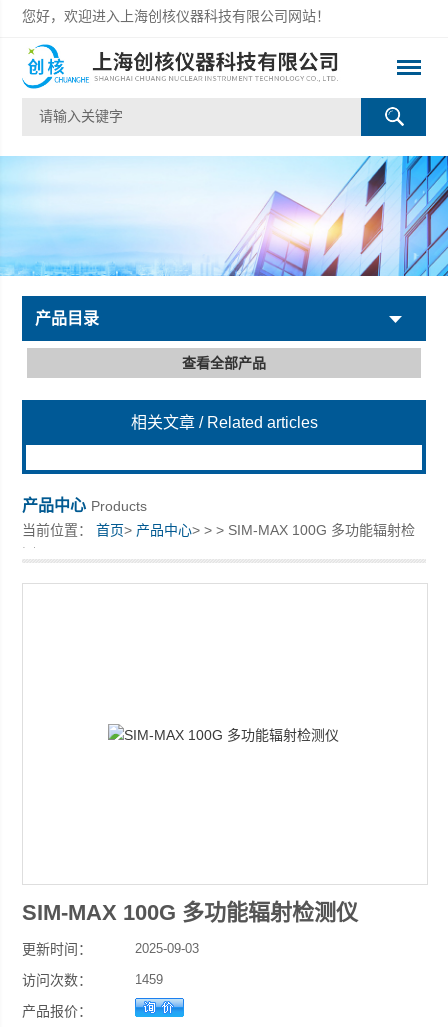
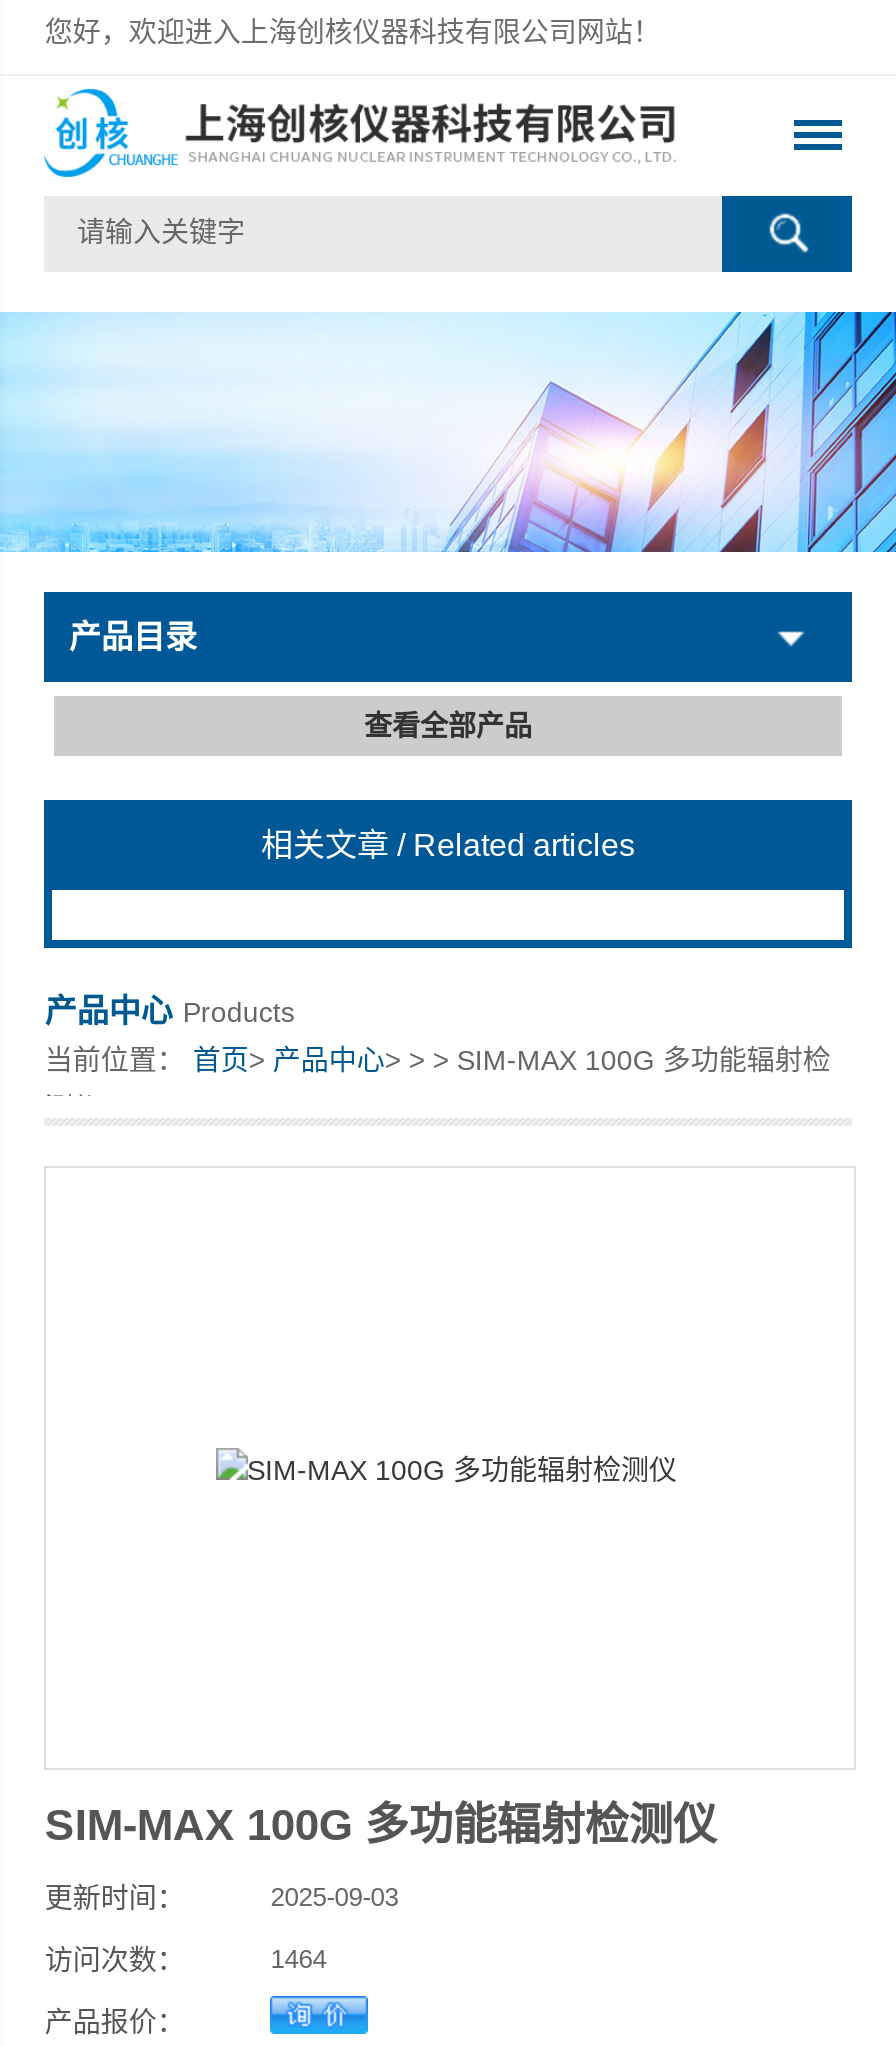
[135,972,163,987] 1459 -> [271,1944,327,1974] 1464

